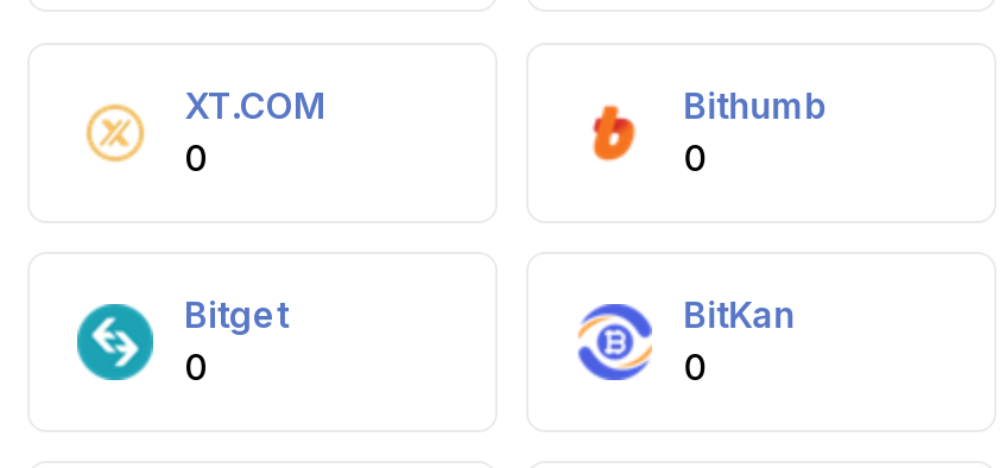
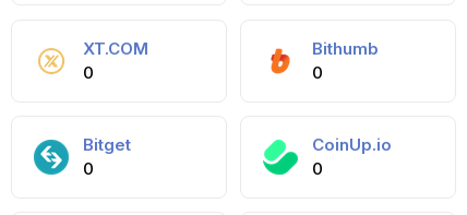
[576,292,795,382] [image] | BitKan -> [262,134,392,176] [image] | CoinUp.io

